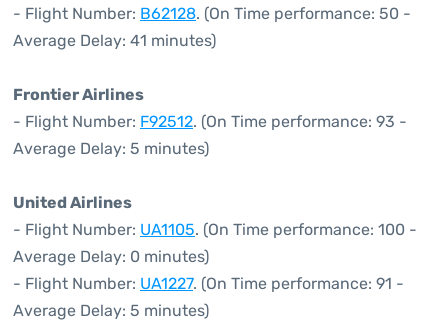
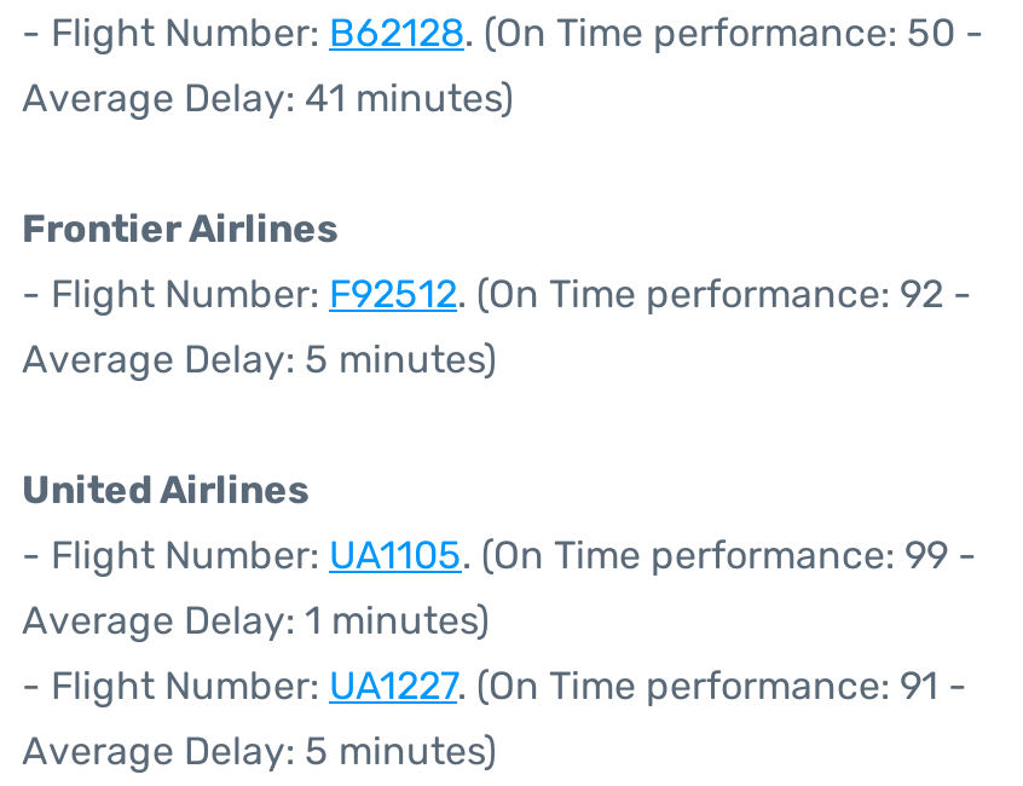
[13,112,407,131] - Flight Number: F92512. (On Time performance: 93 - -> [22,271,972,317] - Flight Number: F92512. (On Time performance: 92 -
[13,220,417,239] - Flight Number: UA1105. (On Time performance: 100 - -> [22,532,977,578] - Flight Number: UA1105. (On Time performance: 99 -
[13,247,209,266] Average Delay: 0 minutes) -> [22,597,489,643] Average Delay: 1 minutes)

